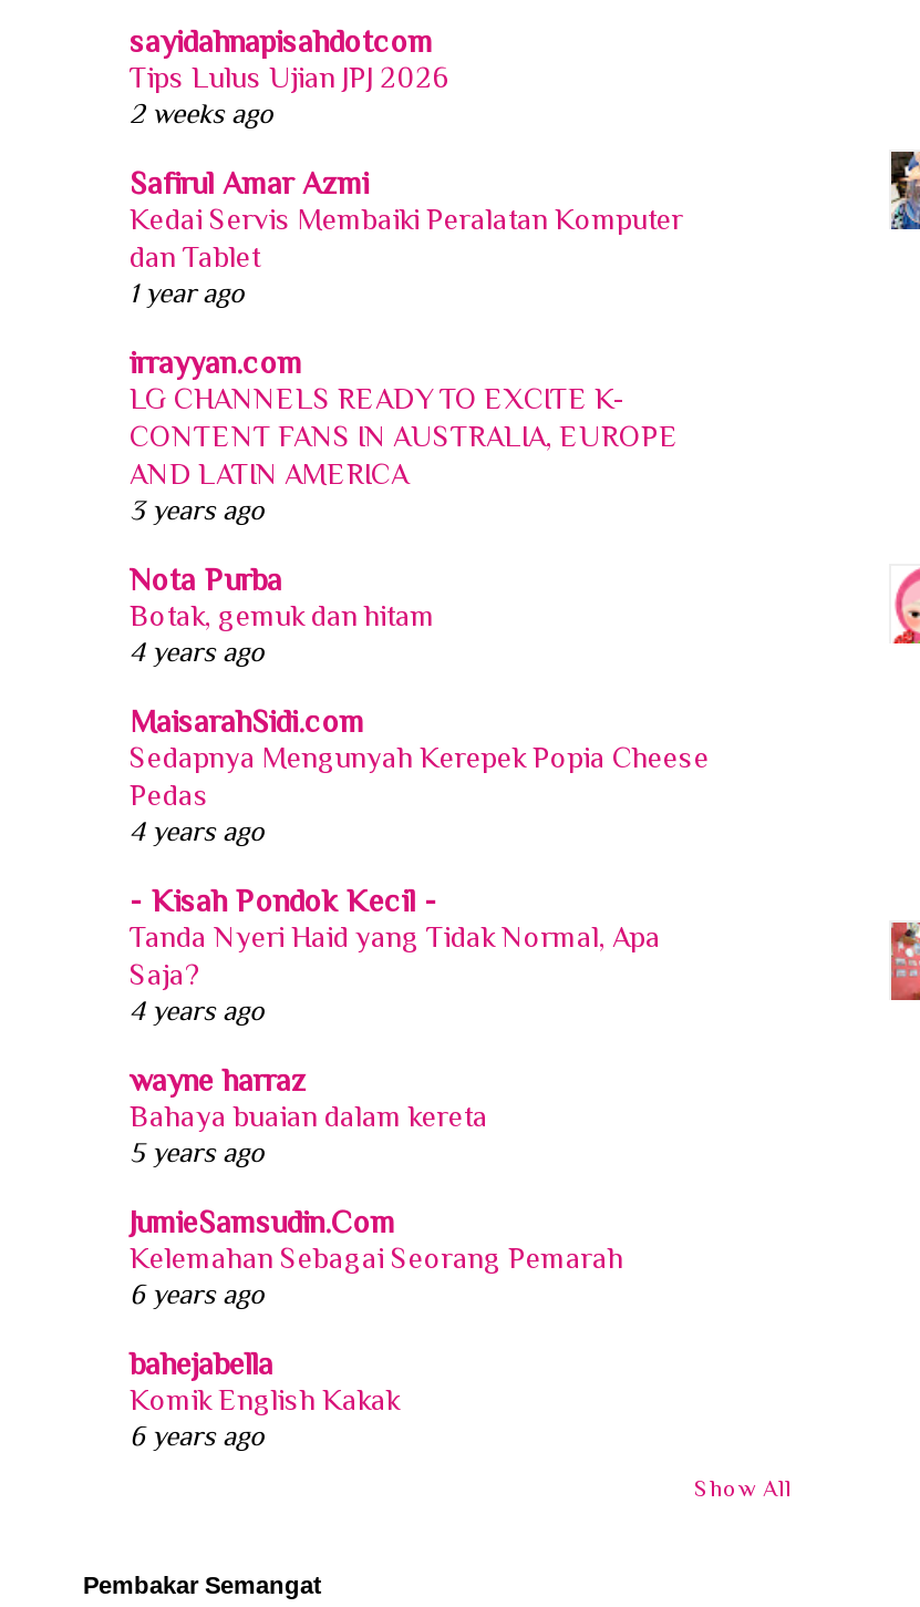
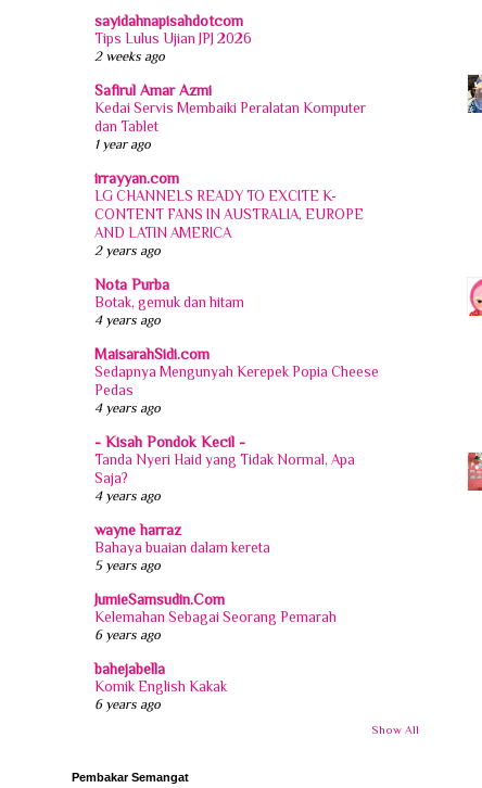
[130,494,265,525] 3 years ago -> [94,243,161,258] 2 years ago

